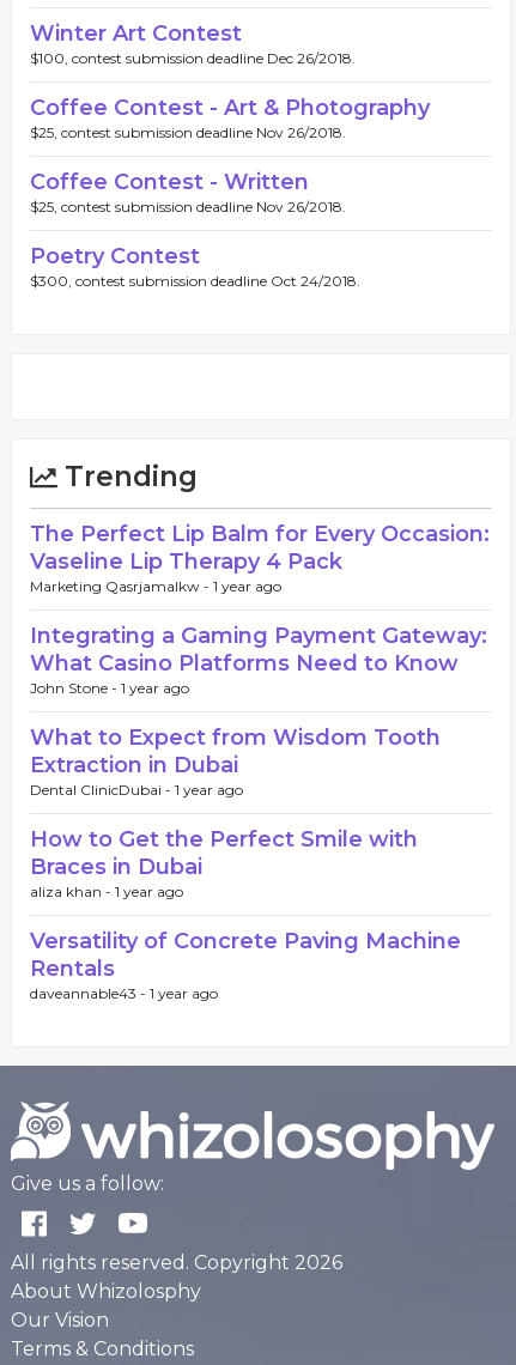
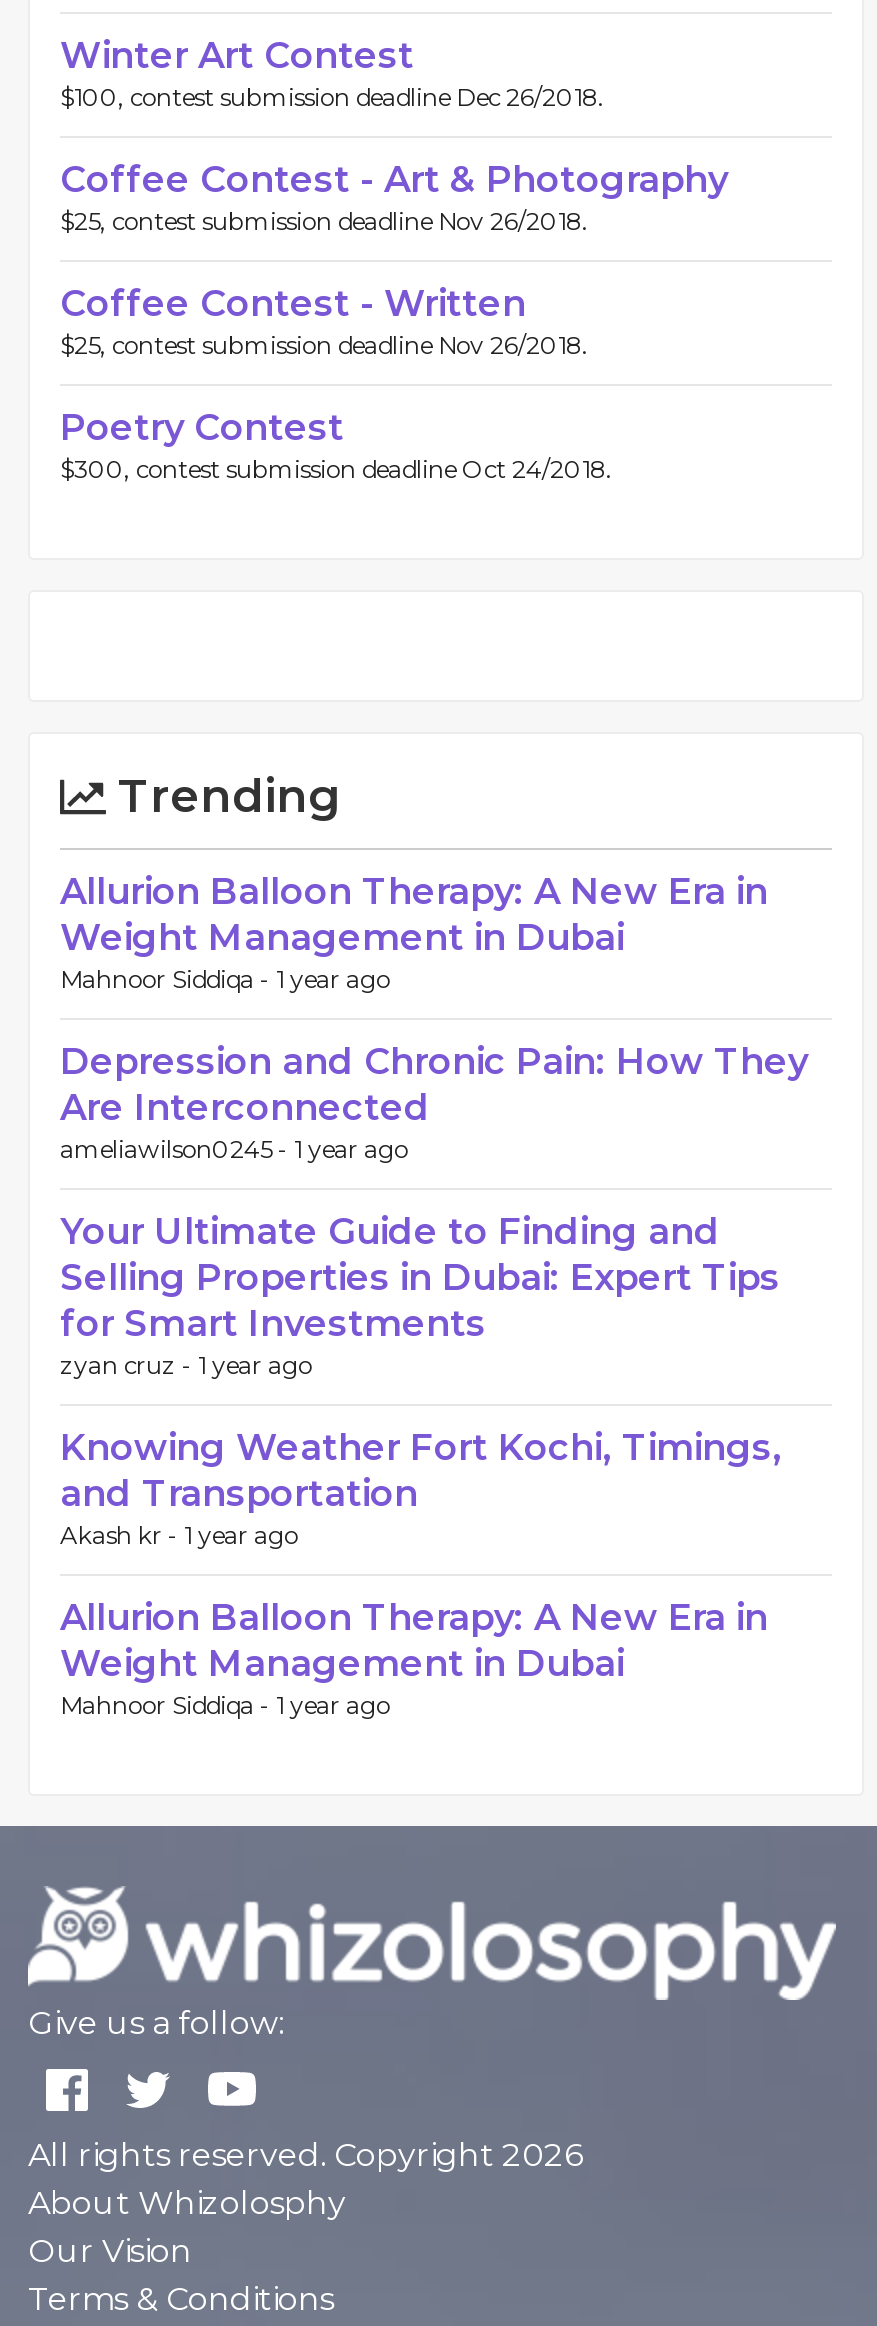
[30,521,490,595] The Perfect Lip Balm for Every Occasion: | Vaseline Lip Therapy 4 Pack | Marketing Qasrjamalkw - 1 year ago -> [60,870,768,994] Allurion Balloon Therapy: A New Era in | Weight Management in Dubai | Mahnoor Siddiqa - 1 year ago
[30,623,487,697] Integrating a Gaming Payment Gateway: | What Casino Platforms Need to Know | John Stone - 1 year ago -> [60,1040,808,1164] Depression and Chronic Pain: How They | Are Interconnected | ameliawilson0245 - 1 year ago
[30,725,441,799] What to Expect from Wisdom Tooth | Extraction in Dubai | Dental ClinicDubai - 1 year ago -> [60,1210,780,1380] Your Ultimate Guide to Finding and | Selling Properties in Dubai: Expert Tips | for Smart Investments | zyan cruz - 1 year ago
[30,826,418,901] How to Get the Perfect Smile with | Braces in Dubai | aliza khan - 1 year ago -> [60,1426,782,1550] Knowing Weather Fort Kochi, Timings, | and Transportation | Akash kr - 1 year ago
[30,928,461,1002] Versatility of Concrete Paving Machine | Rentals | daveannable43 - 1 year ago -> [60,1596,768,1720] Allurion Balloon Therapy: A New Era in | Weight Management in Dubai | Mahnoor Siddiqa - 1 year ago

